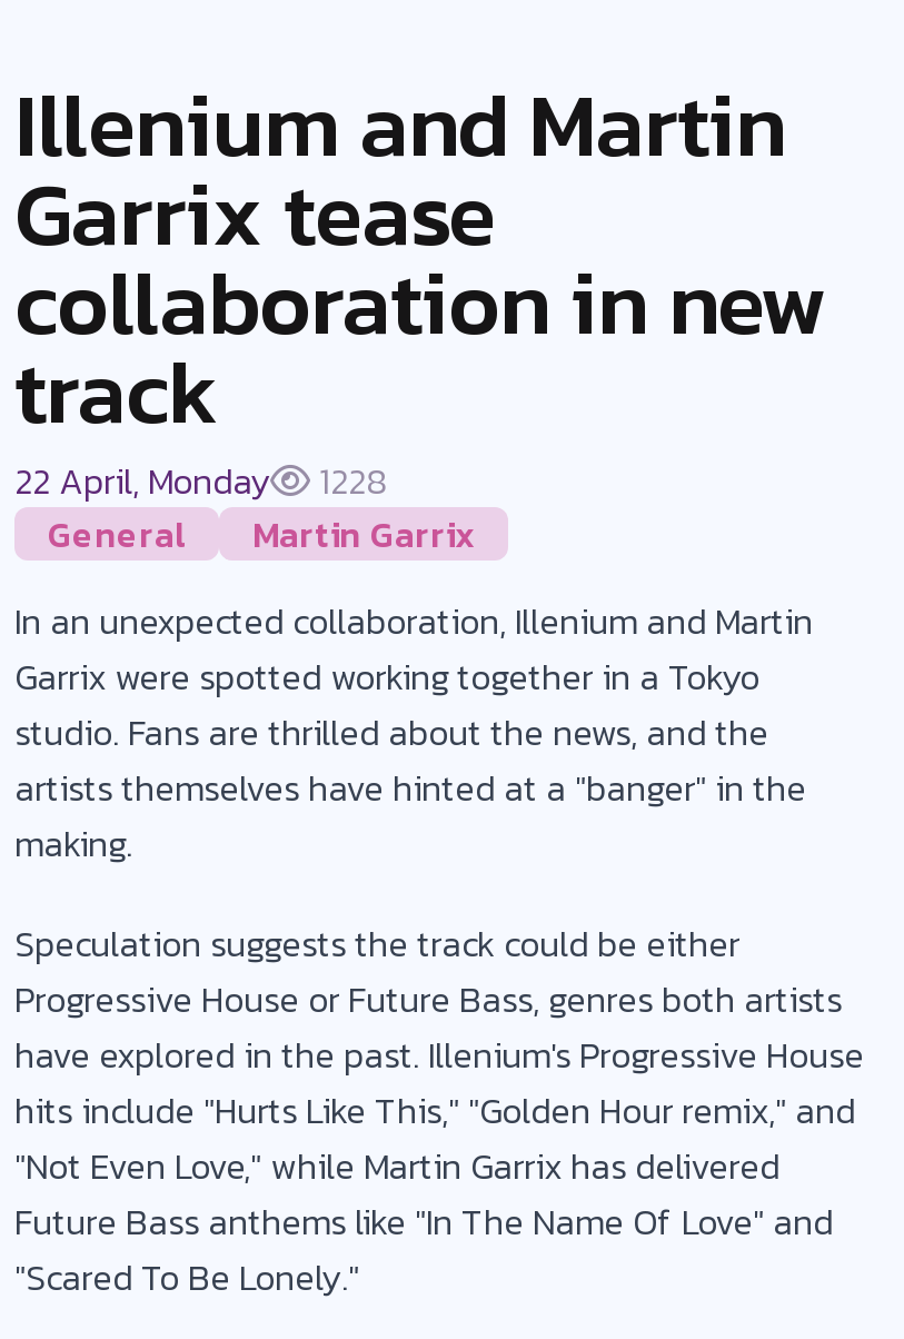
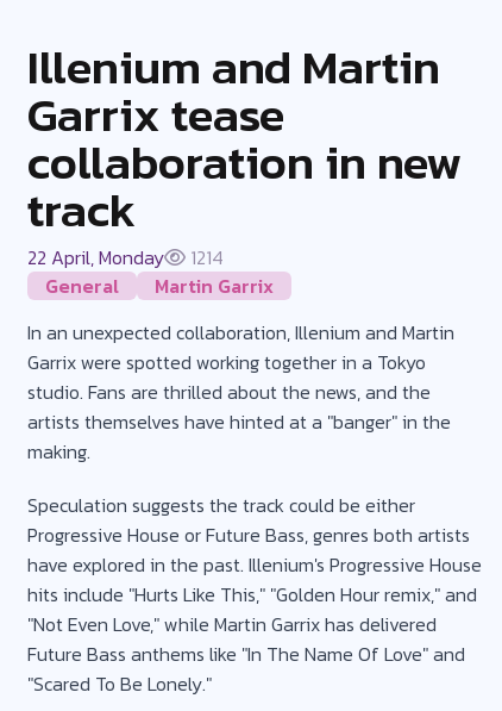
[14,453,388,506] 22 April, Monday 1228 -> [27,243,224,271] 22 April, Monday 1214

